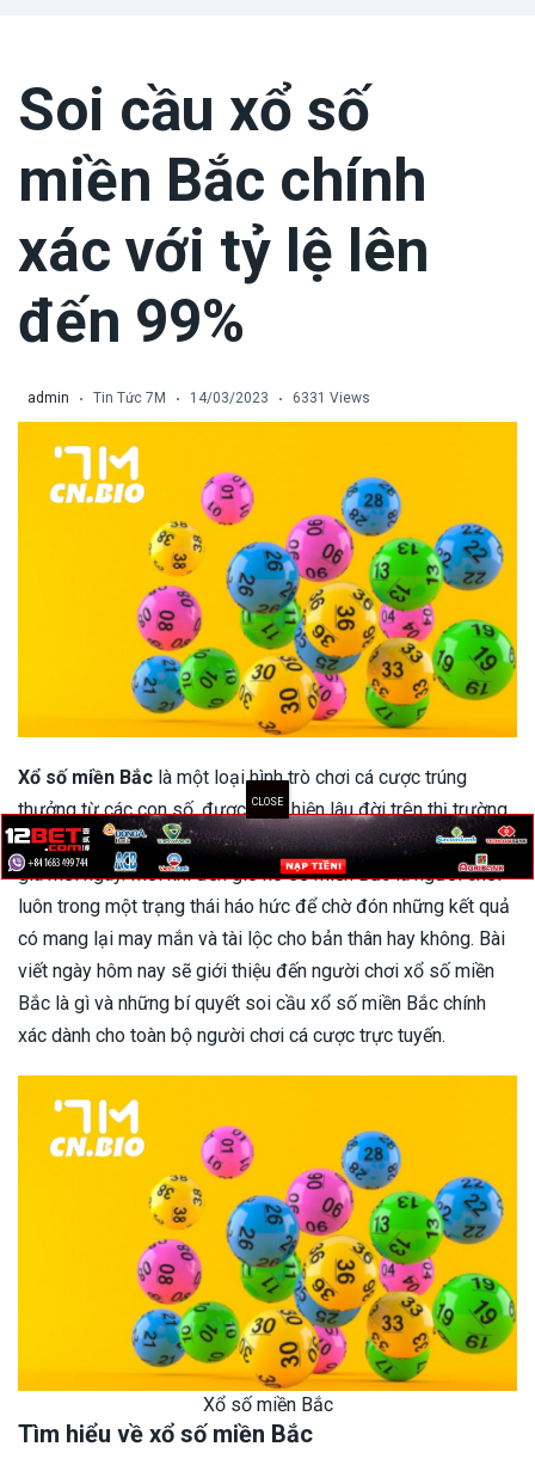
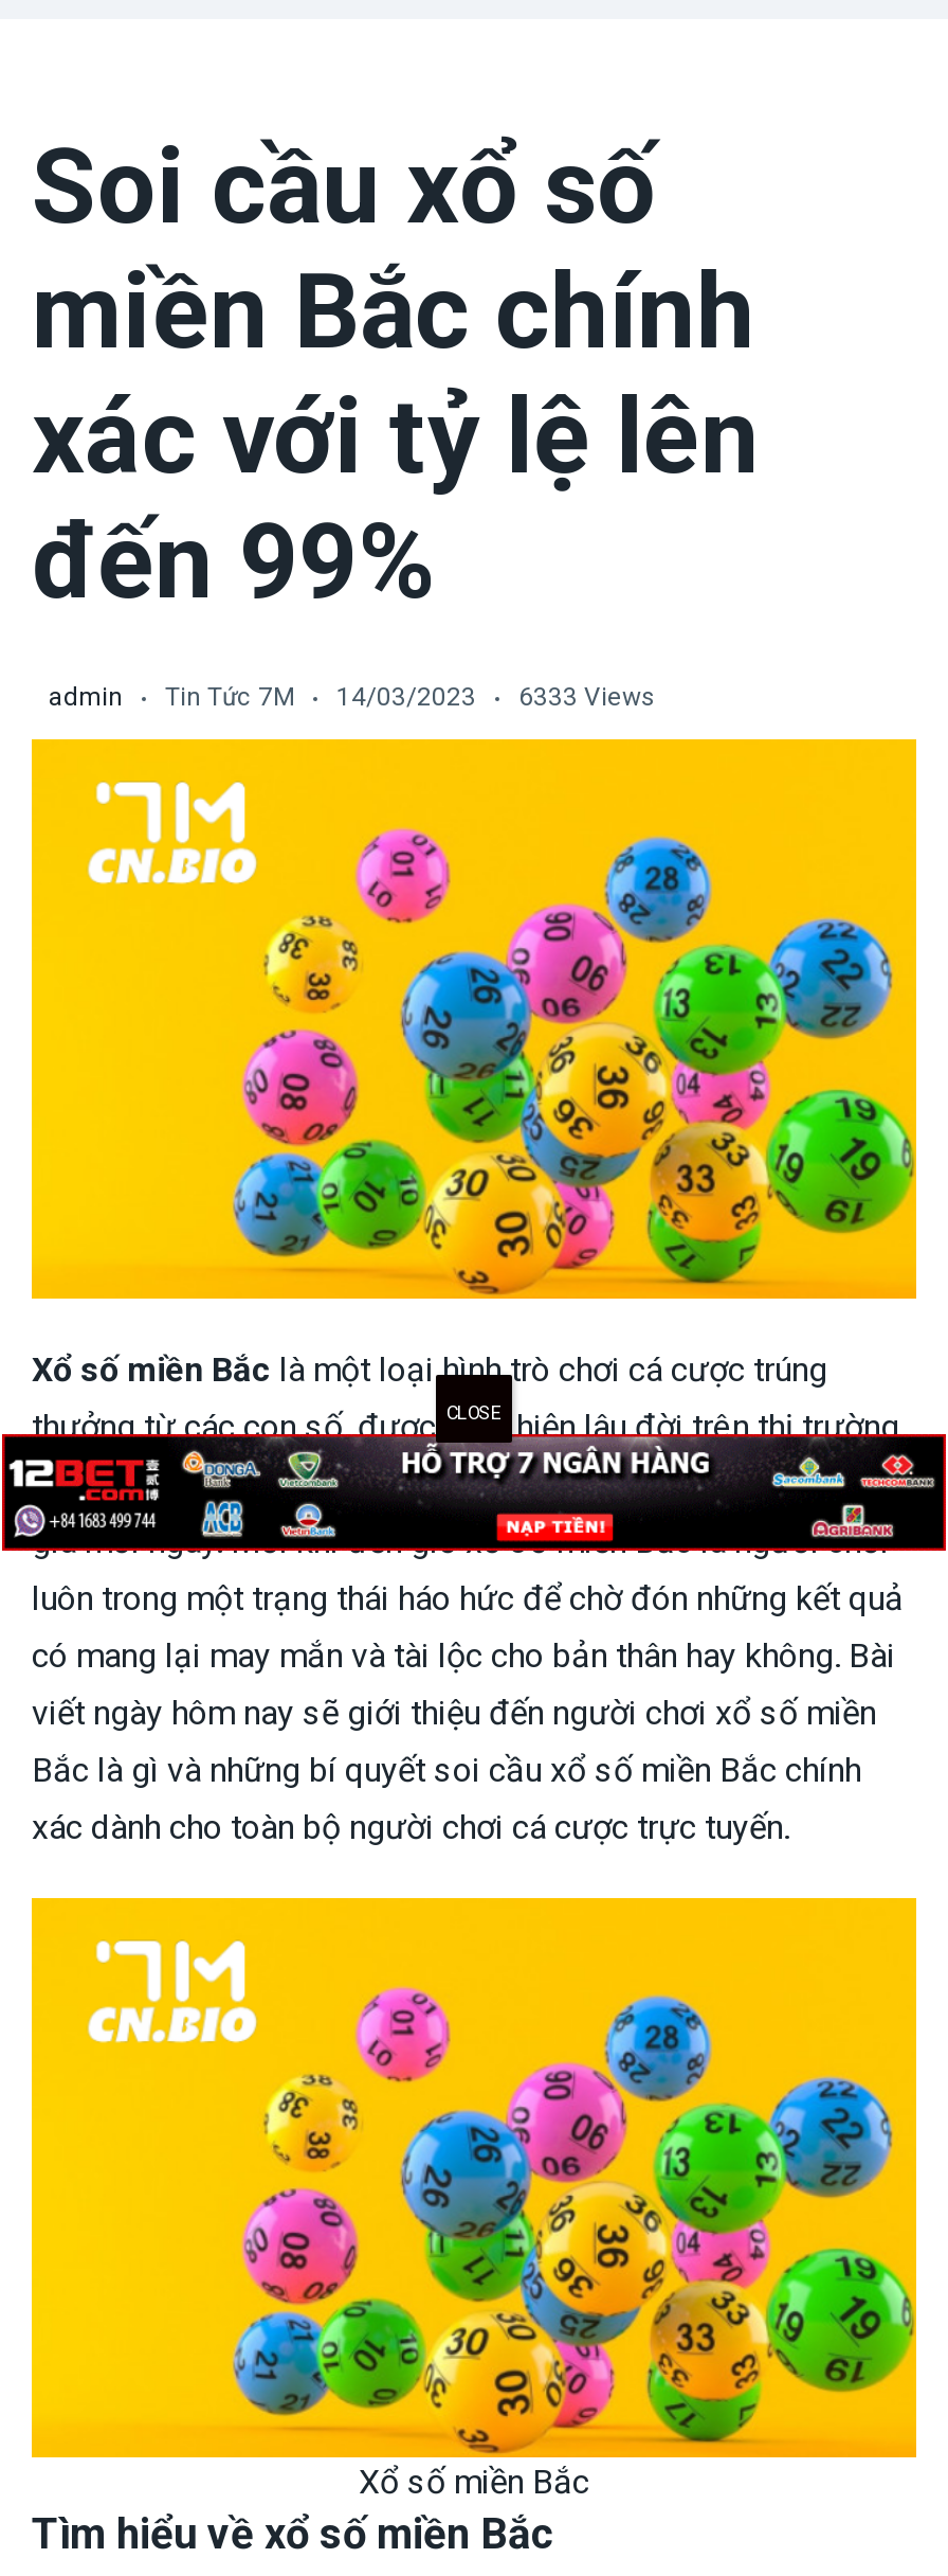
[293,390,370,406] 6331 Views -> [518,682,656,712] 6333 Views

